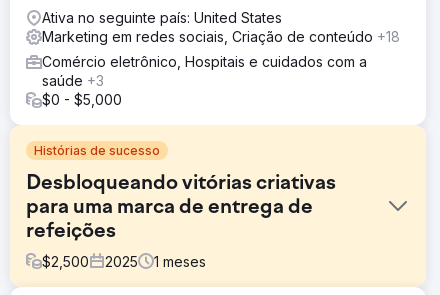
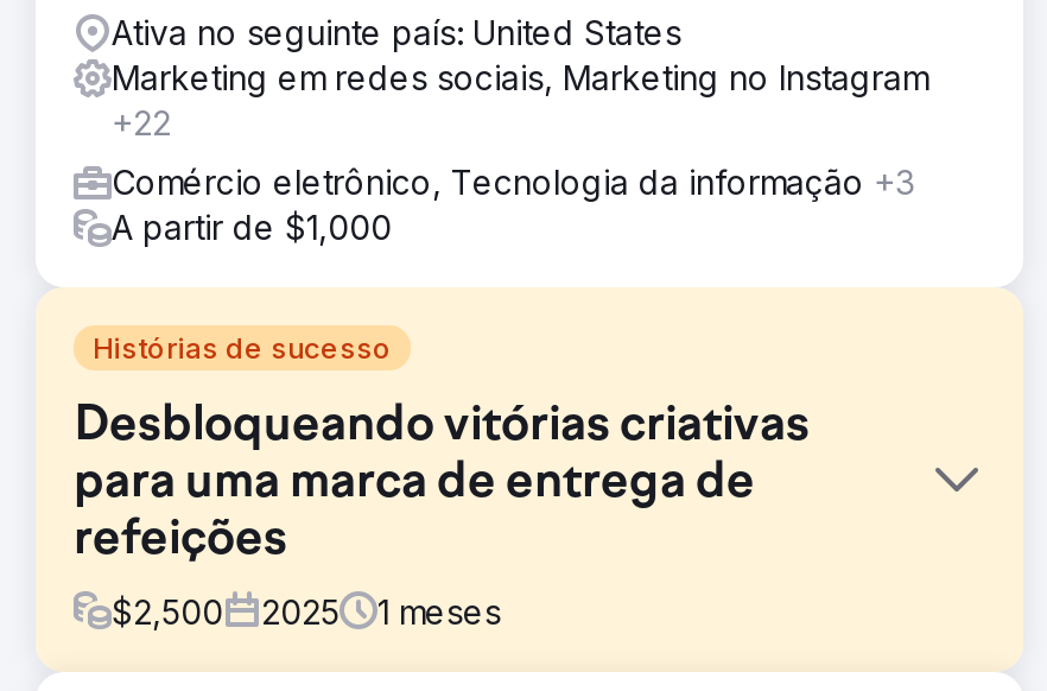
[42,28,400,45] Marketing em redes sociais, Criação de conteúdo +18 -> [112,56,928,142] Marketing em redes sociais, Marketing no Instagram | +22
[42,53,367,108] Comércio eletrônico, Hospitais e cuidados com a | saúde +3 | $0 - $5,000 -> [112,161,914,246] Comércio eletrônico, Tecnologia da informação +3 | A partir de $1,000

